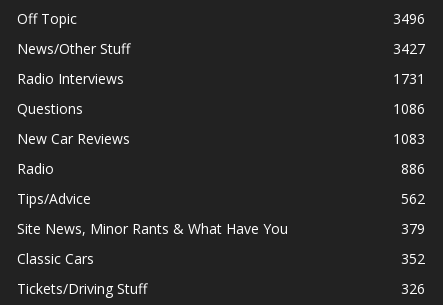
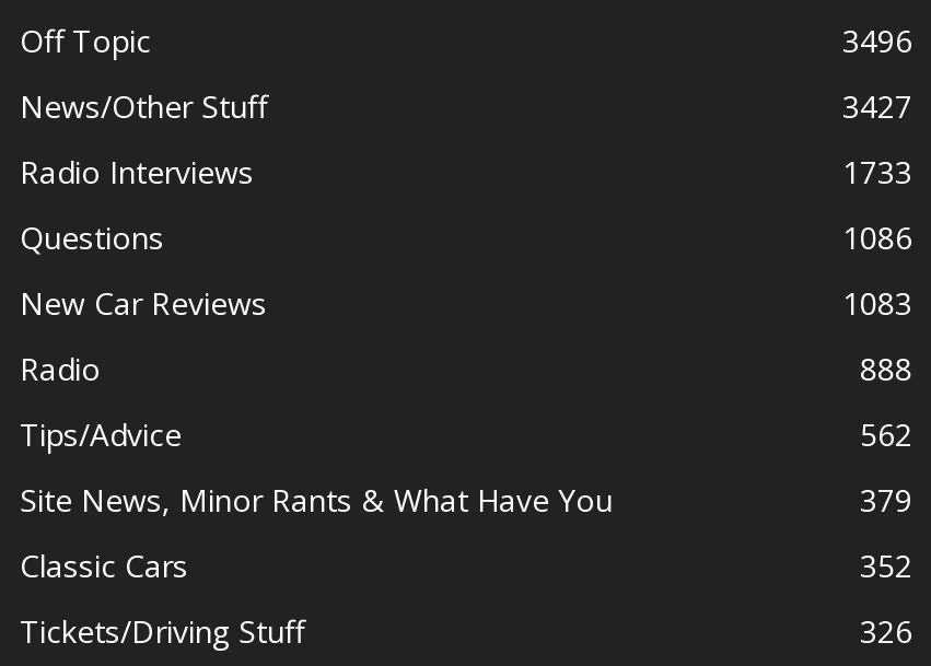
[393,68,425,87] 1731 -> [842,150,912,191] 1733
[401,158,425,177] 886 -> [860,347,912,388] 888

